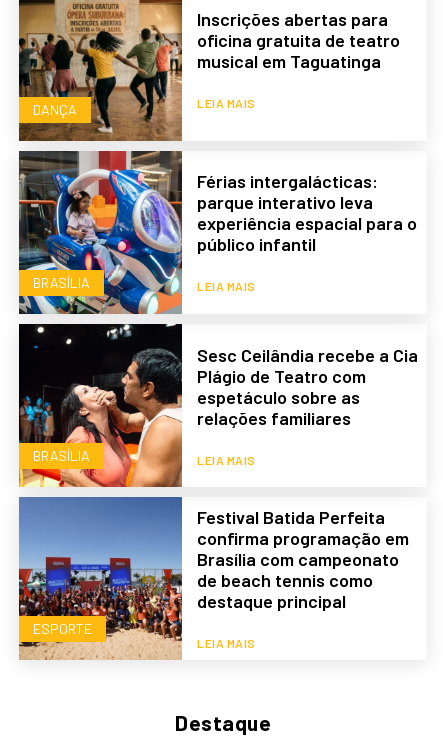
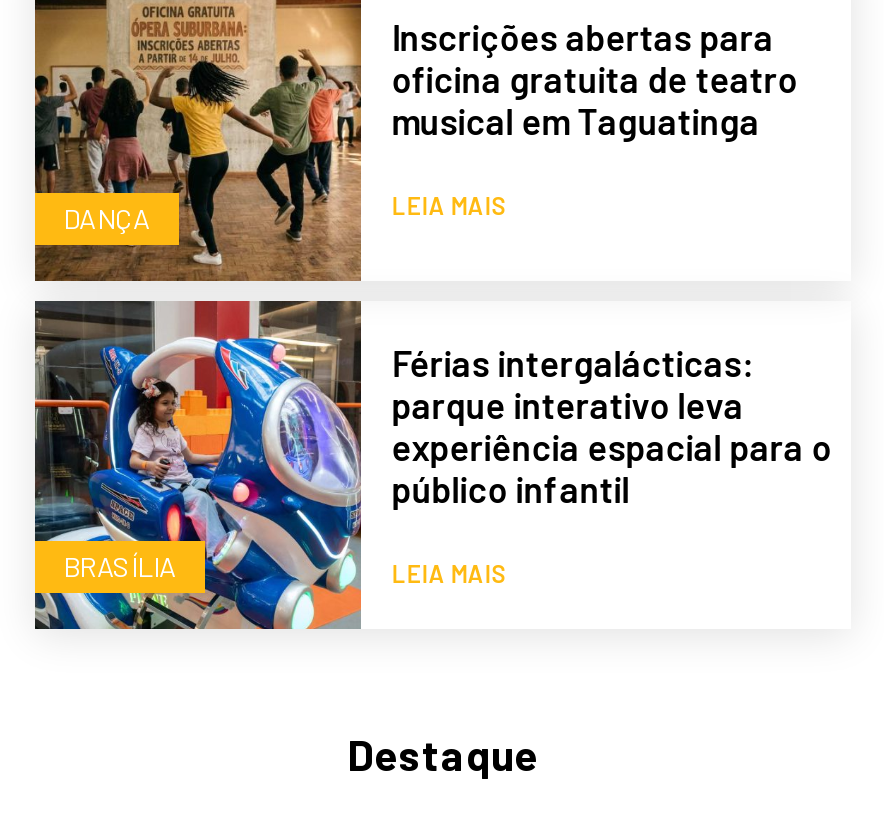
[18,323,183,488] [image] | BRASÍLIA -> none
[197,343,418,466] Sesc Ceilândia recebe a Cia | Plágio de Teatro com | espetáculo sobre as | relações familiares | LEIA MAIS -> none
[18,496,183,660] [image] | ESPORTE -> none
[197,506,409,650] Festival Batida Perfeita | confirma programação em | Brasília com campeonato | de beach tennis como | destaque principal | LEIA MAIS -> none

